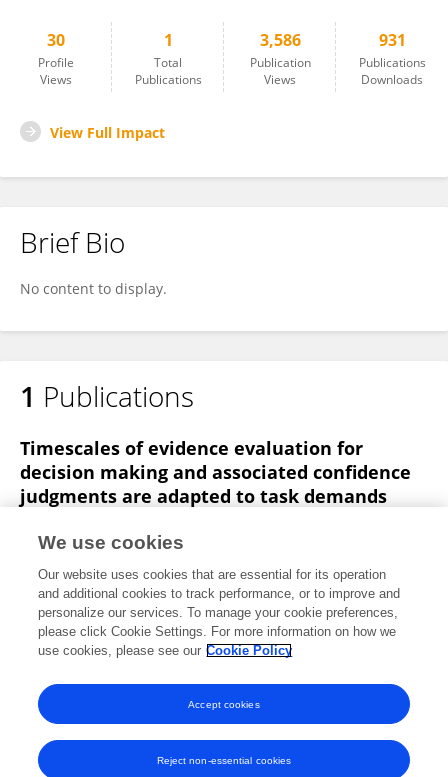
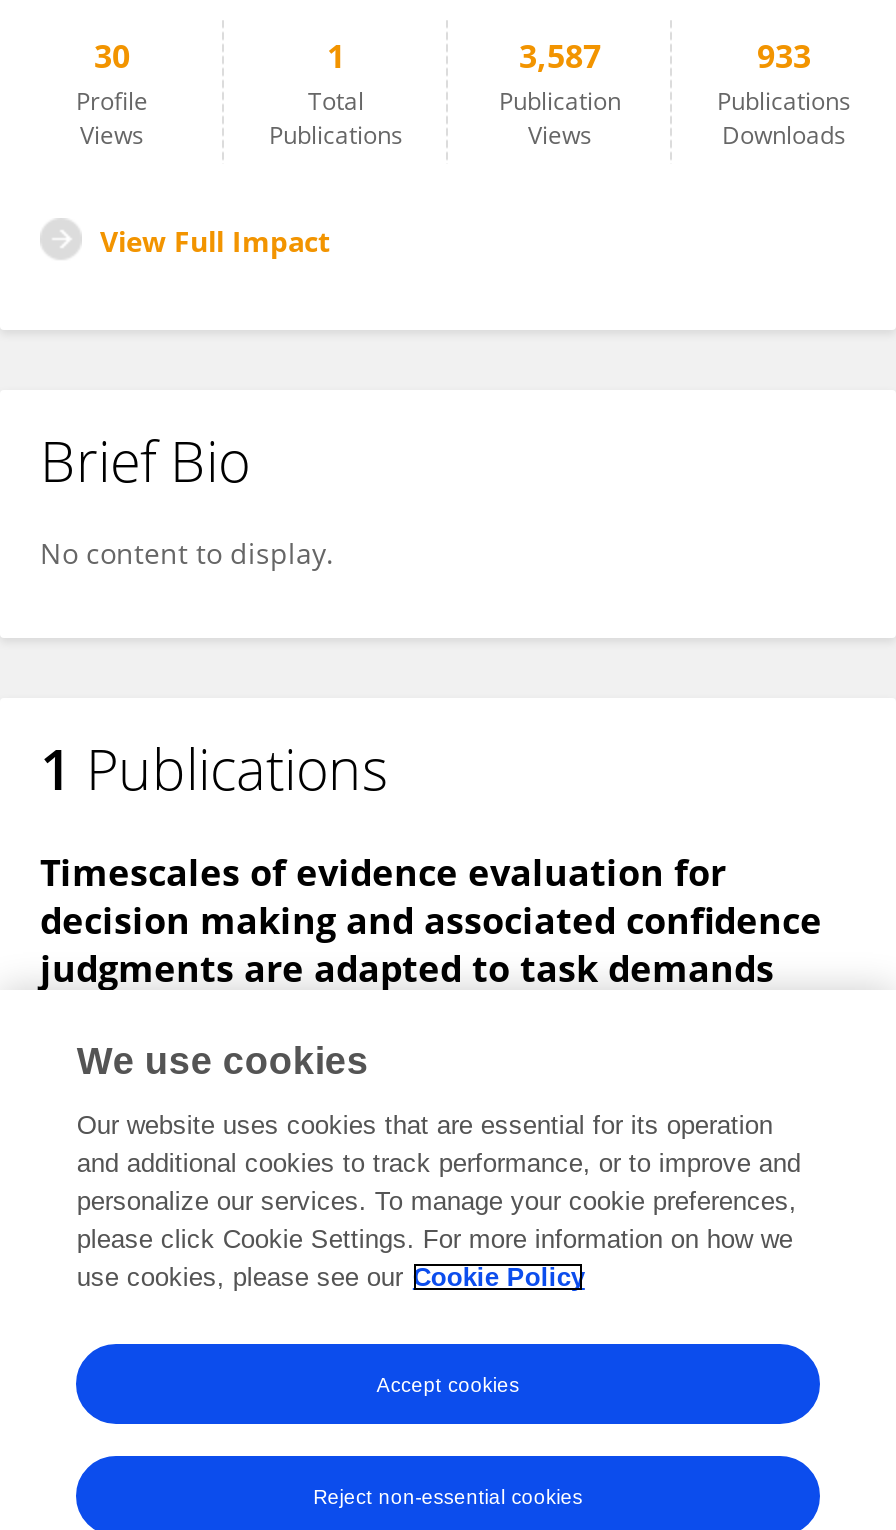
[259,29,300,51] 3,586 -> [519,34,601,78] 3,587
[378,29,405,51] 931 -> [757,34,811,78] 933

